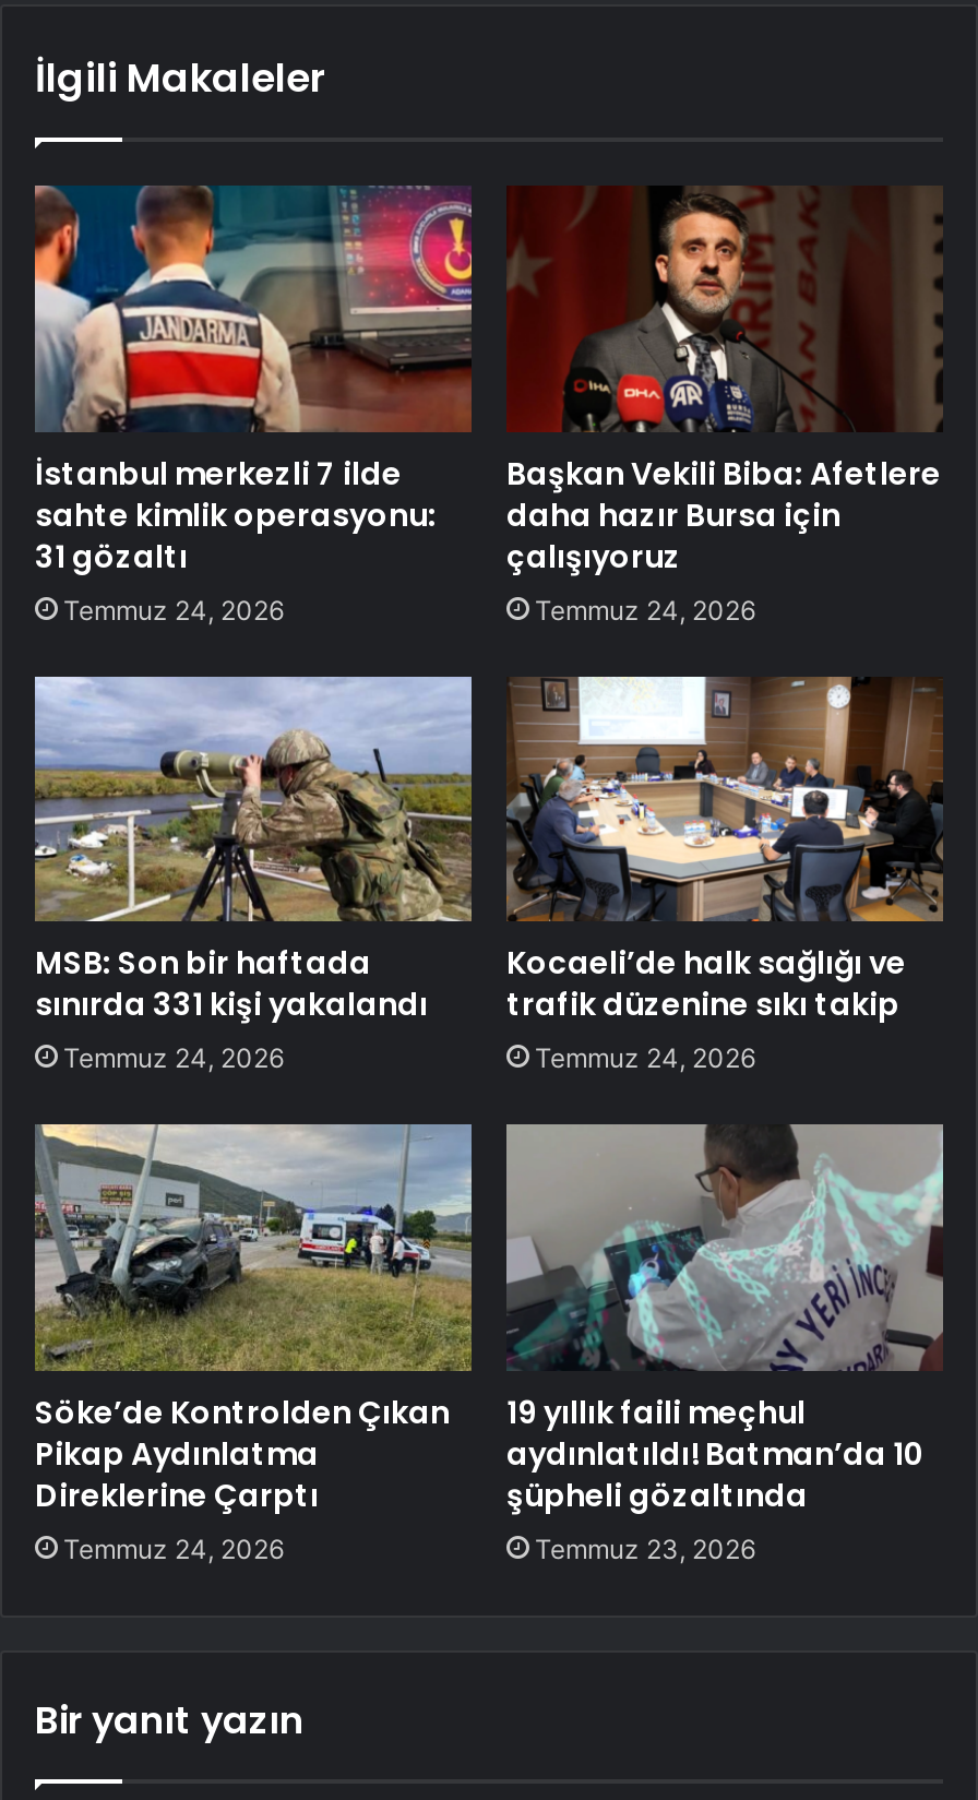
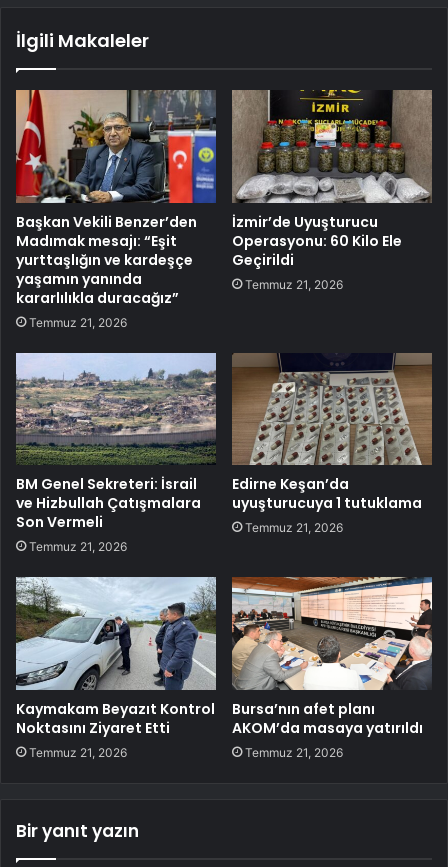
[33,186,474,625] [image] | İstanbul merkezli 7 ilde | sahte kimlik operasyonu: | 31 gözaltı | Temmuz 24, 2026 -> [15,89,217,329] [image] | Başkan Vekili Benzer’den | Madımak mesajı: “Eşit | yurttaşlığın ve kardeşçe | yaşamın yanında | kararlılıkla duracağız” | Temmuz 21, 2026
[506,186,943,625] [image] | Başkan Vekili Biba: Afetlere | daha hazır Bursa için | çalışıyoruz | Temmuz 24, 2026 -> [231,89,433,291] [image] | İzmir’de Uyuşturucu | Operasyonu: 60 Kilo Ele | Geçirildi | Temmuz 21, 2026
[506,675,943,1075] [image] | Kocaeli’de halk sağlığı ve | trafik düzenine sıkı takip | Temmuz 24, 2026 -> [232,353,433,535] [image] | Edirne Keşan’da | uyuşturucuya 1 tutuklama | Temmuz 21, 2026
[35,714,472,1075] [image] | MSB: Son bir haftada | sınırda 331 kişi yakalandı | Temmuz 24, 2026 -> [16,354,216,554] [image] | BM Genel Sekreteri: İsrail | ve Hizbullah Çatışmalara | Son Vermeli | Temmuz 21, 2026
[33,1124,474,1375] [image] -> [17,558,216,635] [image]
[504,1127,945,1408] [image] -> [231,558,433,654] [image]
[35,1391,450,1566] Söke’de Kontrolden Çıkan | Pikap Aydınlatma | Direklerine Çarptı | Temmuz 24, 2026 -> [16,699,215,760] Kaymakam Beyazıt Kontrol | Noktasını Ziyaret Etti | Temmuz 21, 2026
[506,1391,926,1566] 19 yıllık faili meçhul | aydınlatıldı! Batman’da 10 | şüpheli gözaltında | Temmuz 23, 2026 -> [232,699,423,760] Bursa’nın afet planı | AKOM’da masaya yatırıldı | Temmuz 21, 2026

